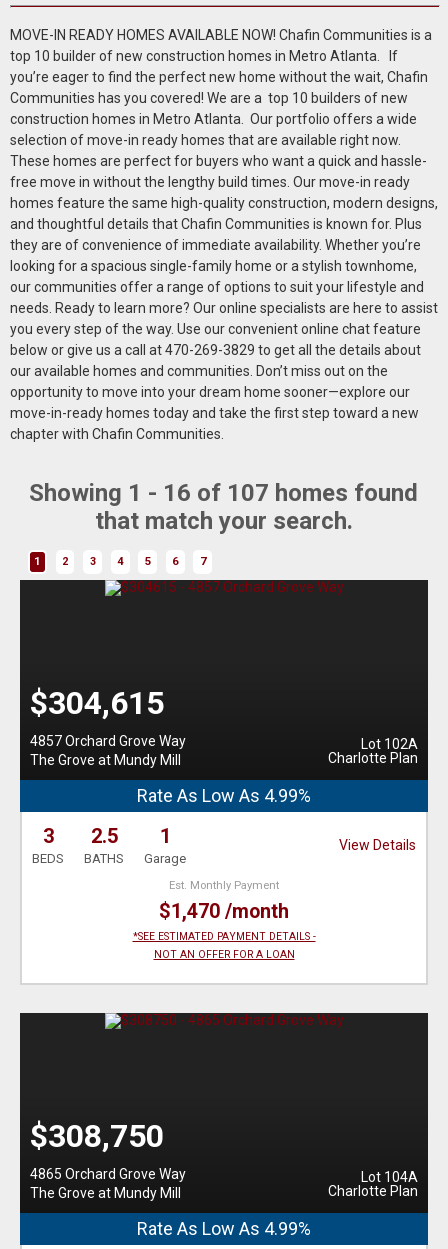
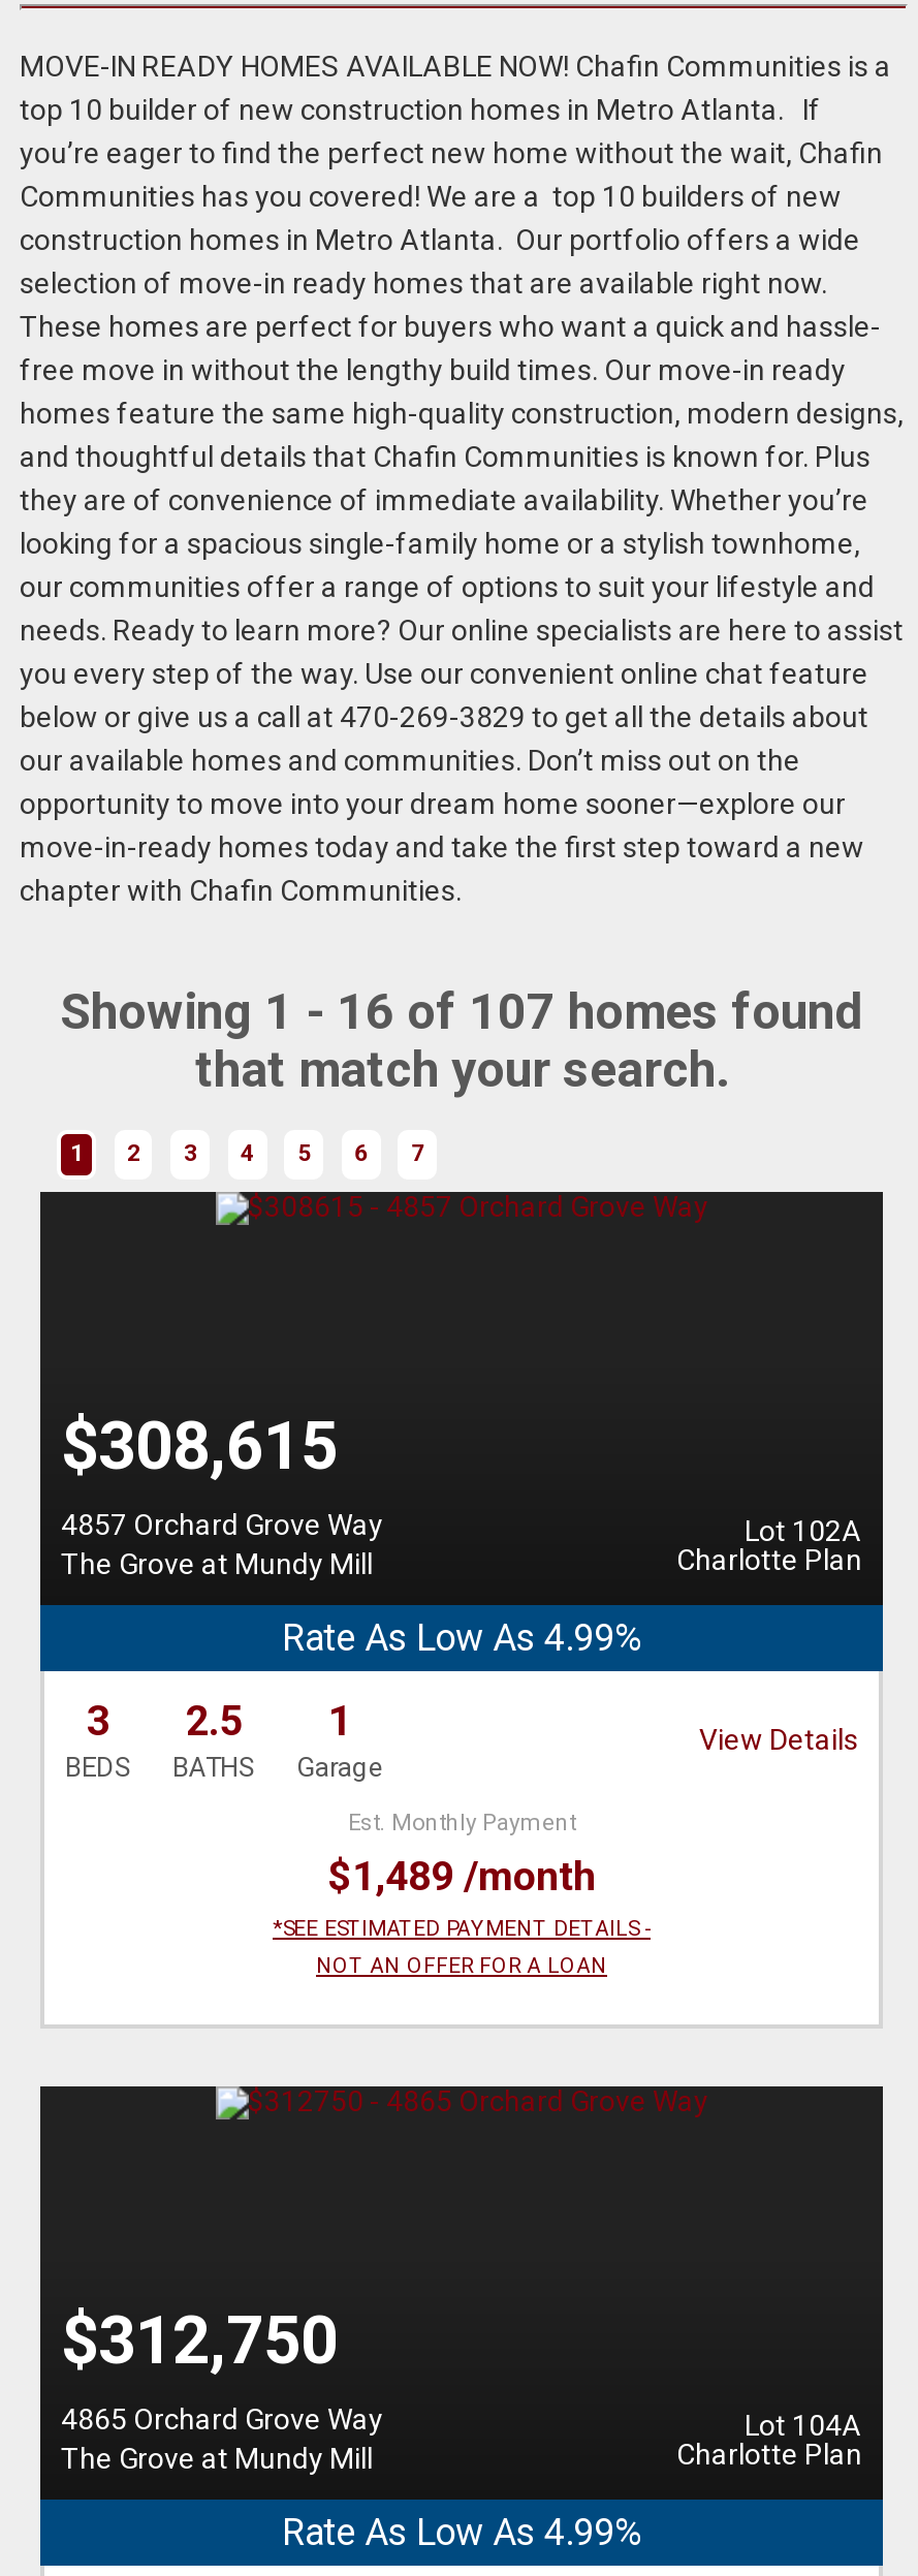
[30,683,164,721] $304,615 -> [61,1406,338,1484] $308,615
[159,900,289,923] $1,470 /month -> [327,1854,596,1901] $1,489 /month
[30,1117,164,1155] $308,750 -> [61,2302,338,2381] $312,750

